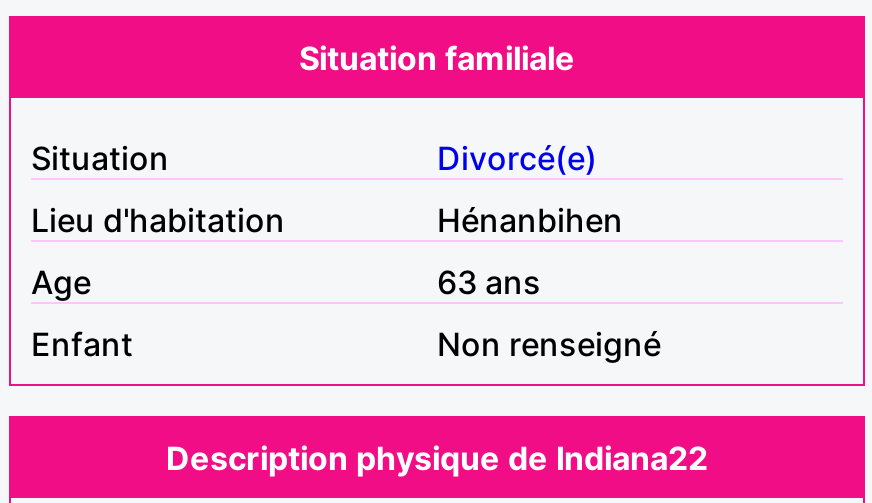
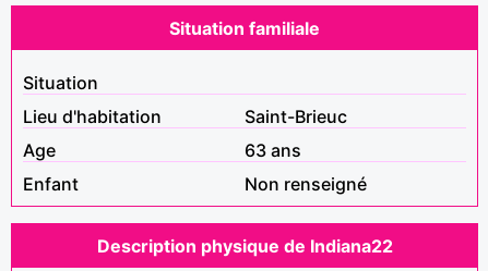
[437,138,597,178] Divorcé(e) -> none
[437,200,623,240] Hénanbihen -> [245,105,347,127] Saint-Brieuc

